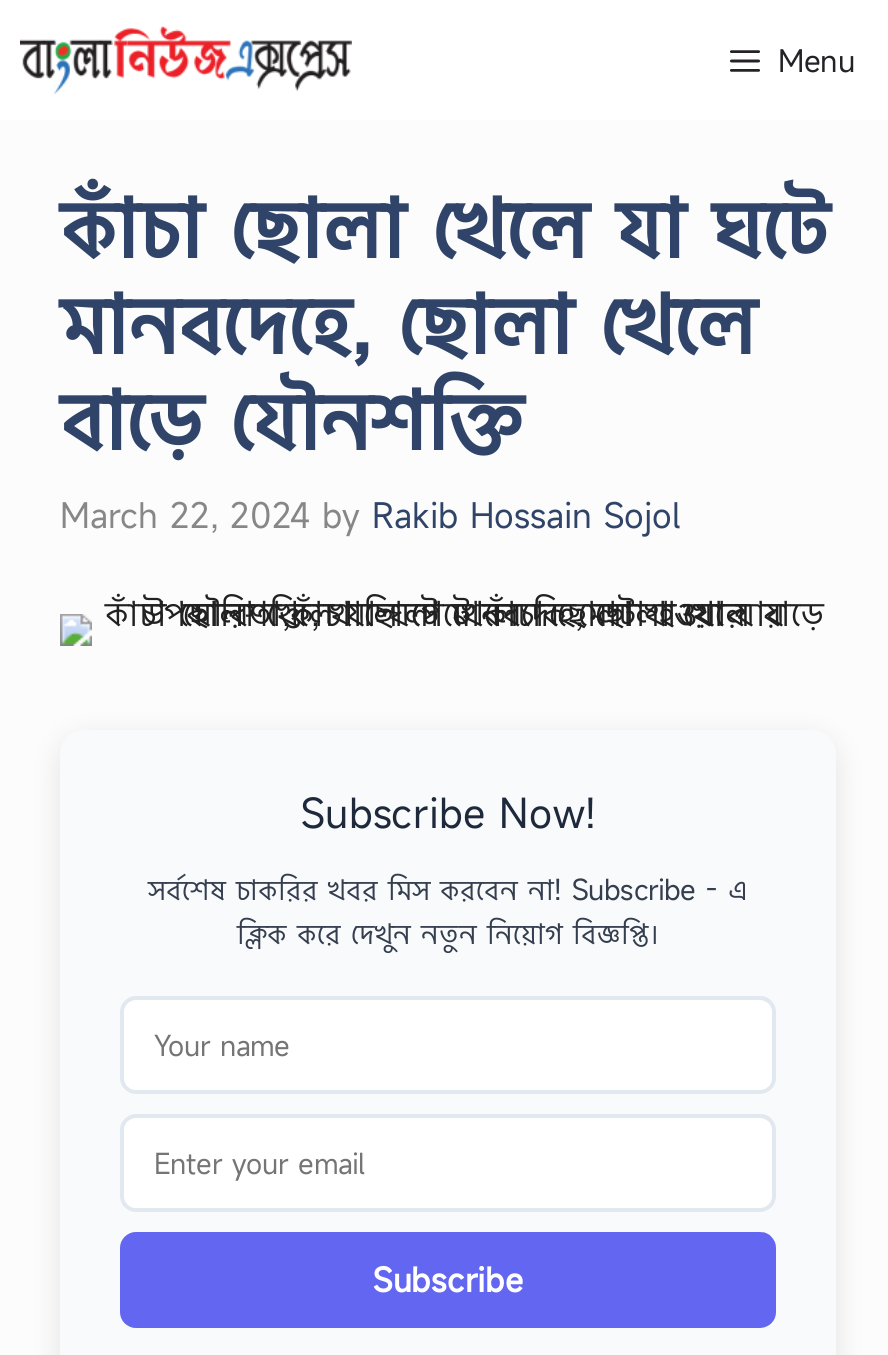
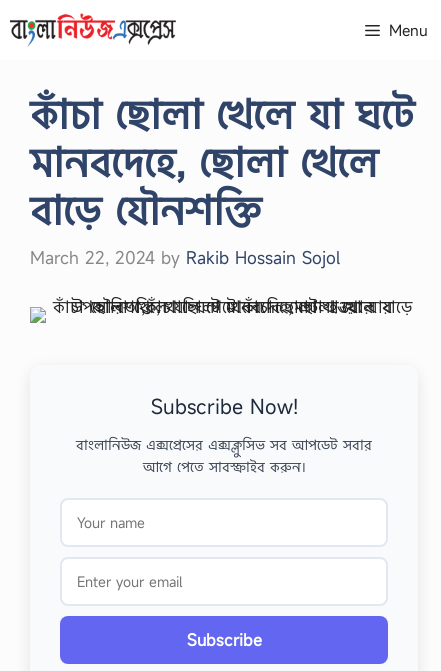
[148,870,748,952] সর্বশেষ চাকরির খবর মিস করবেন না! Subscribe - এ | ক্লিক করে দেখুন নতুন নিয়োগ বিজ্ঞপ্তি। -> [76,435,372,476] বাংলানিউজ এক্সপ্রেসের এক্সক্লুসিভ সব আপডেট সবার | আগে পেতে সাবস্ক্রাইব করুন।

